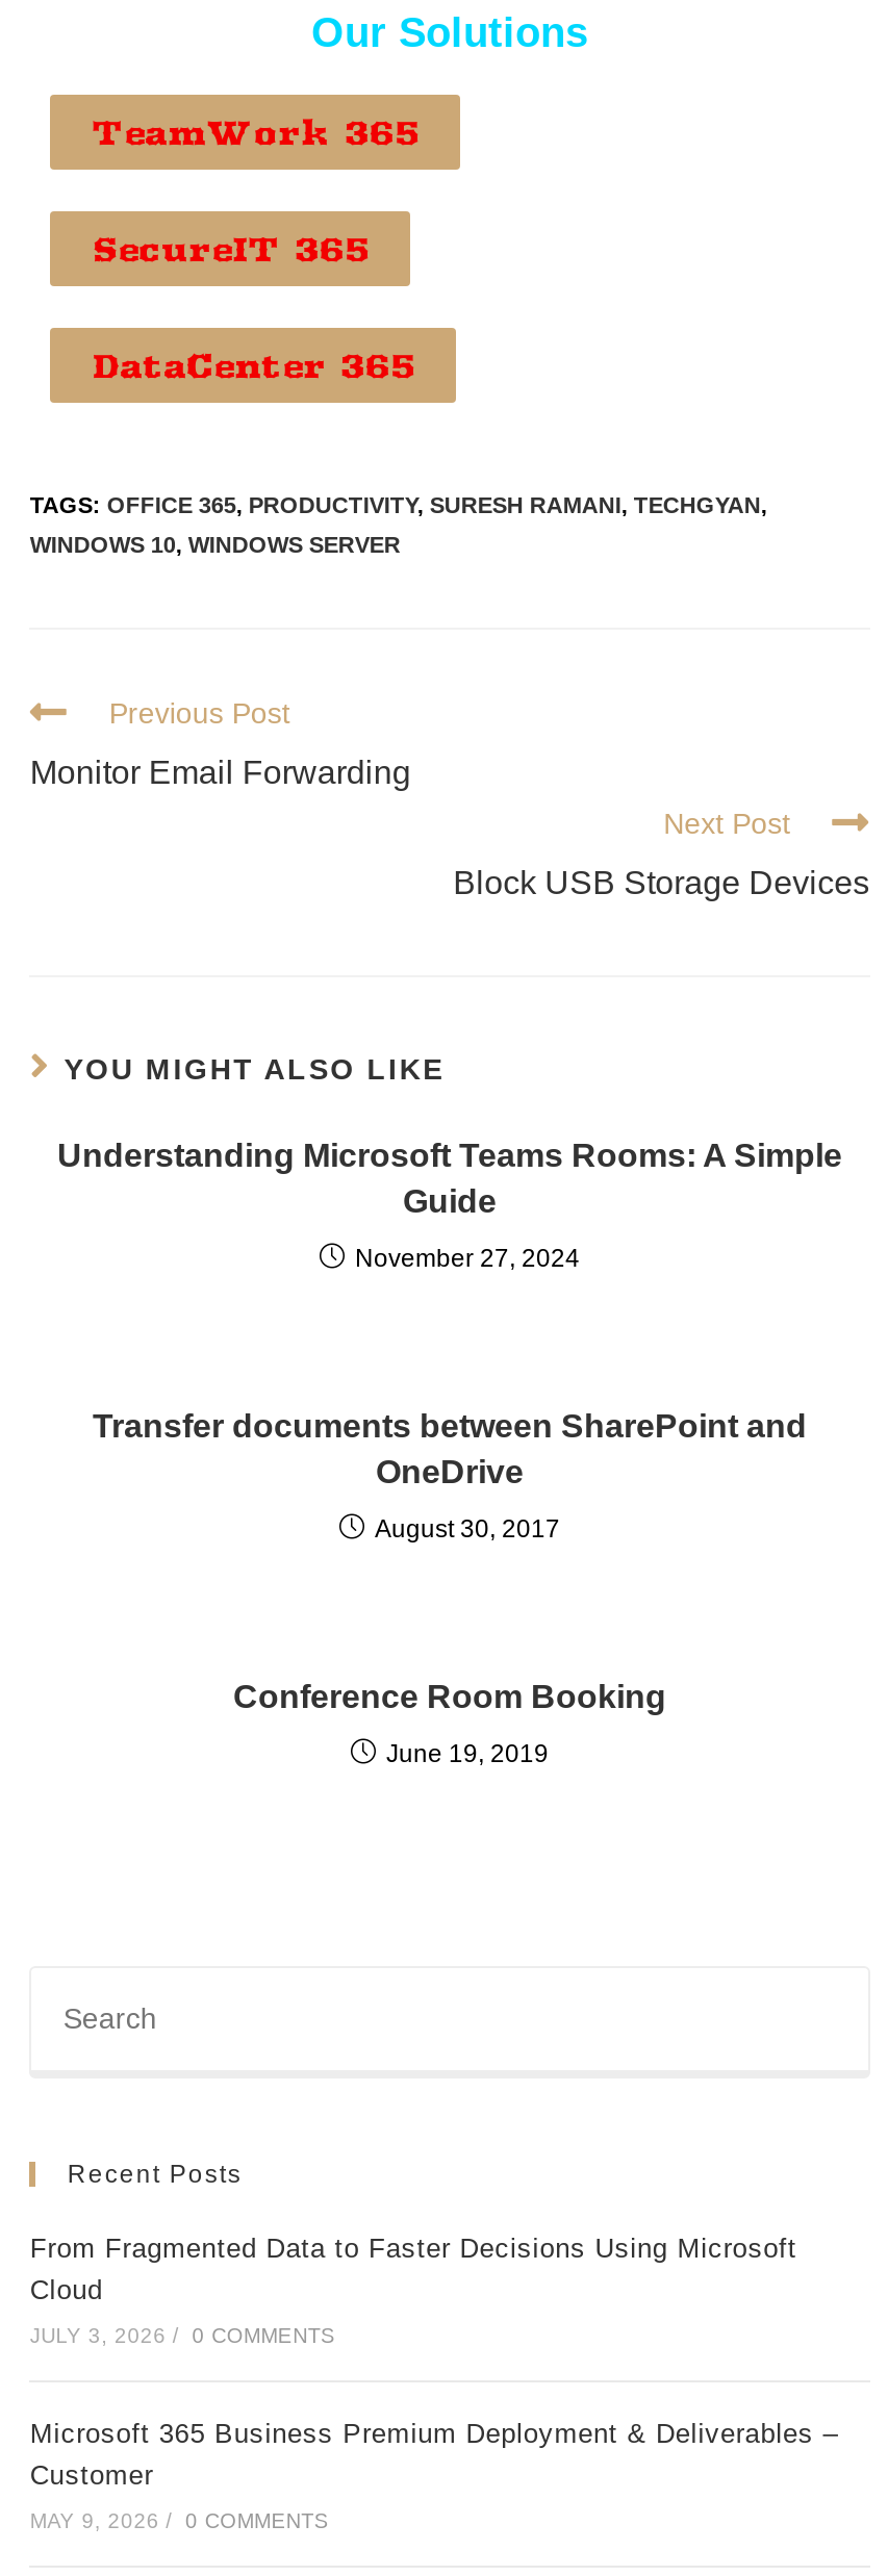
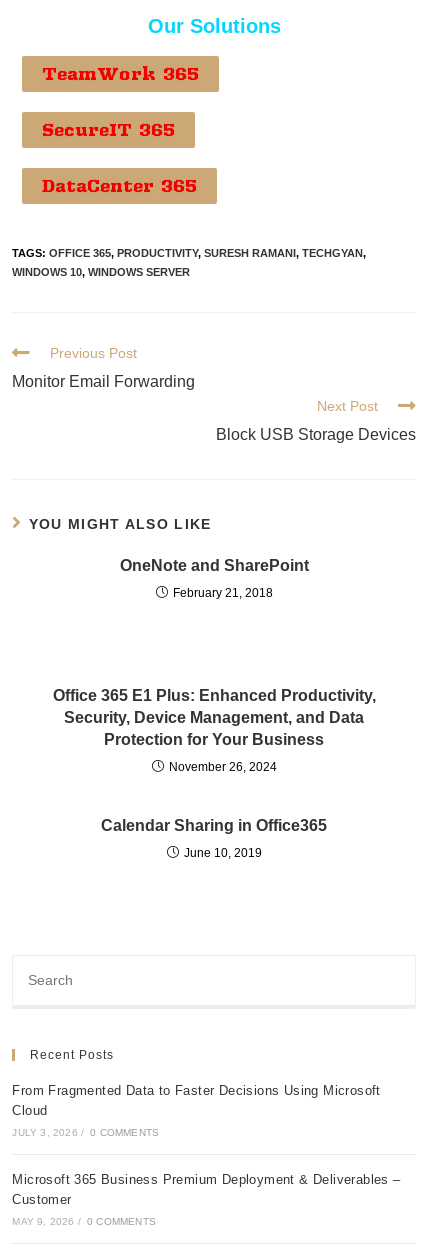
[57,1138,842,1220] Understanding Microsoft Teams Rooms: A Simple | Guide -> [119,557,308,574] OneNote and SharePoint
[355,1245,580,1274] November 27, 2024 -> [172,586,272,600] February 21, 2018
[93,1409,807,1490] Transfer documents between SharePoint and | OneDrive -> [52,687,375,748] Office 365 E1 Plus: Enhanced Productivity, | Security, Device Management, and Data | Protection for Your Business
[375,1515,560,1544] August 30, 2017 -> [168,760,276,774] November 26, 2024
[233,1680,666,1715] Conference Room Booking -> [101,817,327,834] Calendar Sharing in Office365
[386,1740,549,1769] June 19, 2019 -> [183,846,261,860] June 10, 2019

